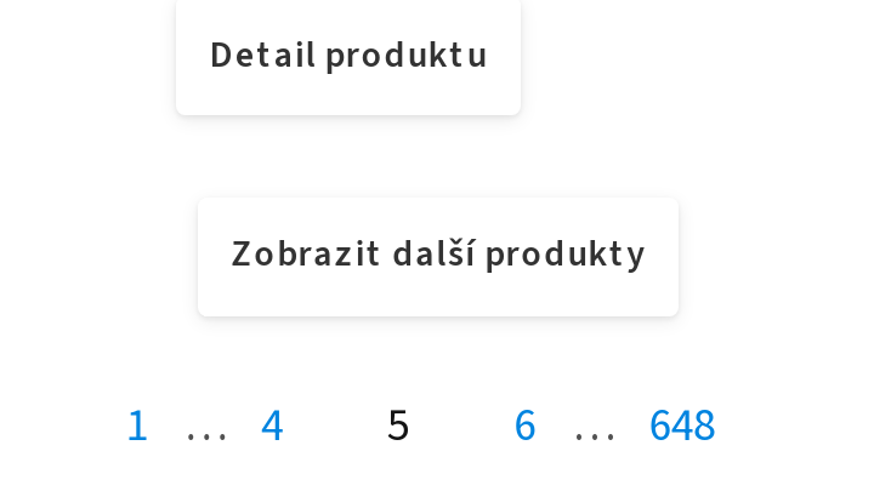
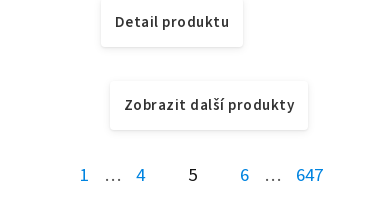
[126,393,714,459] 1 … 4 5 6 … 648 -> [80,162,323,189] 1 … 4 5 6 … 647

